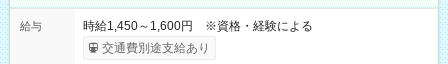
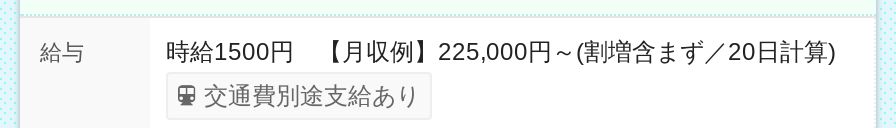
[83,19,313,33] 時給1,450～1,600円 ※資格・経験による -> [166,38,836,66] 時給1500円 【月収例】225,000円～(割増含まず／20日計算)

